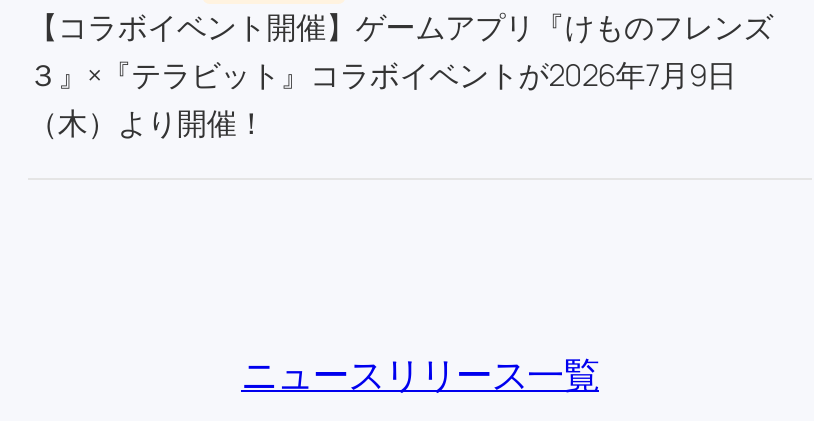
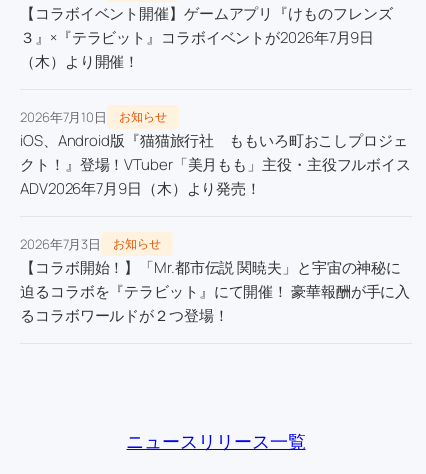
none -> [20,108,411,326] 2026年7月10日 | お知らせ | iOS、Android版『猫猫旅行社 ももいろ町おこしプロジェ | クト！』登場！VTuber「美月もも」主役・主役フルボイス | ADV2026年7月9日（木）より発売！ | 2026年7月3日 | お知らせ | 【コラボ開始！】「Mr.都市伝説 関暁夫」と宇宙の神秘に | 迫るコラボを『テラビット』にて開催！ 豪華報酬が手に入 | るコラボワールドが２つ登場！

